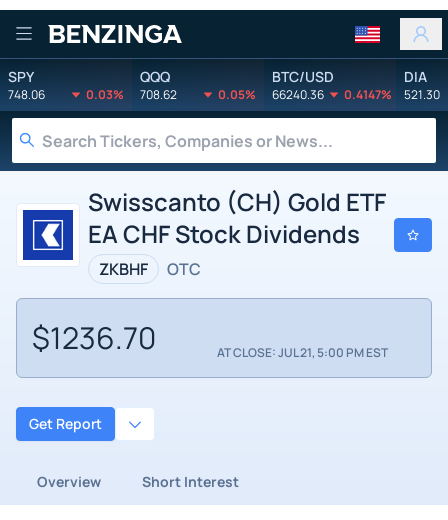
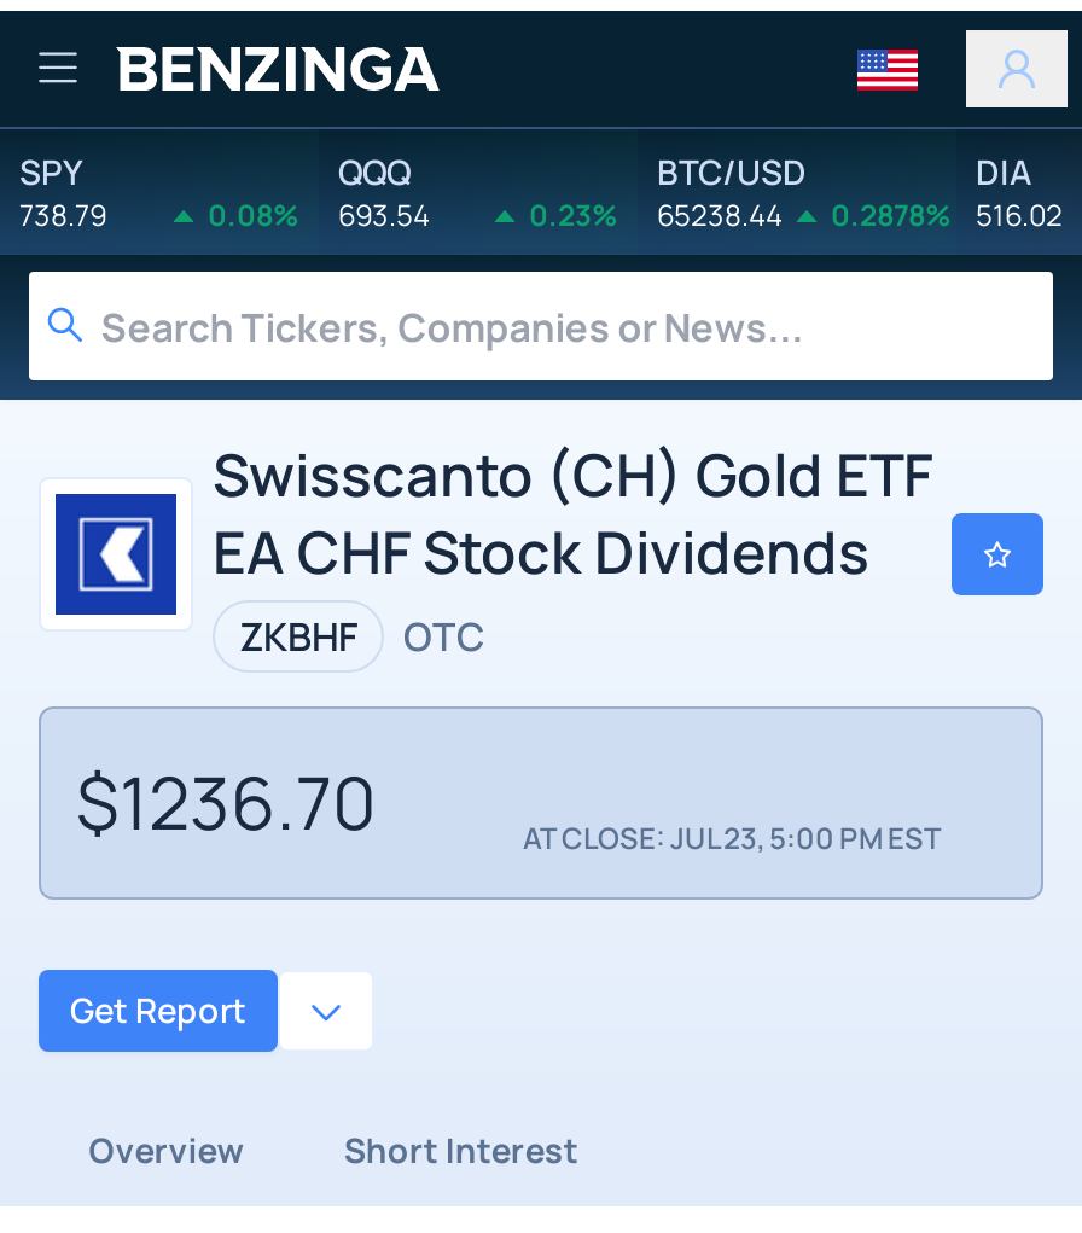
[8,85,45,102] 748.06 -> [19,193,106,234] 738.79
[86,85,124,102] 0.03% -> [208,193,299,234] 0.08%
[140,85,177,102] 708.62 -> [338,193,430,234] 693.54
[218,85,256,102] 0.05% -> [529,193,618,234] 0.23%
[272,85,324,102] 66240.36 -> [657,193,783,234] 65238.44
[344,85,392,102] 0.4147% -> [831,193,952,234] 0.2878%
[404,85,440,102] 521.30 -> [976,193,1063,234] 516.02
[216,344,387,361] AT CLOSE: JUL 21, 5:00 PM EST -> [523,818,941,859] AT CLOSE: JUL 23, 5:00 PM EST

